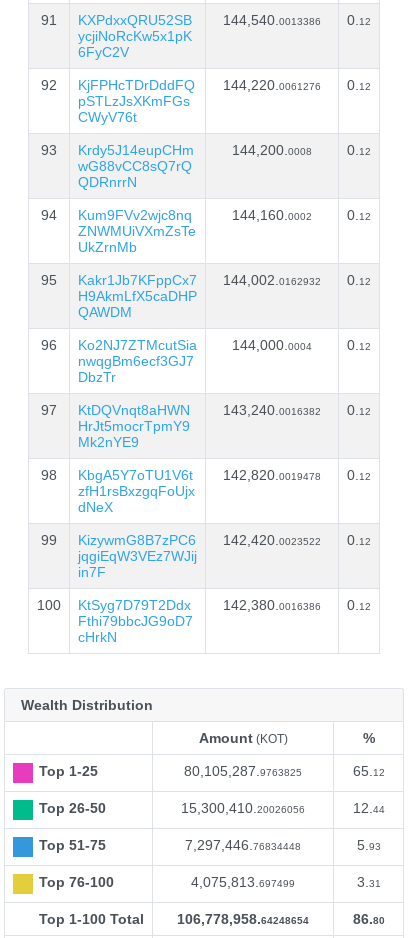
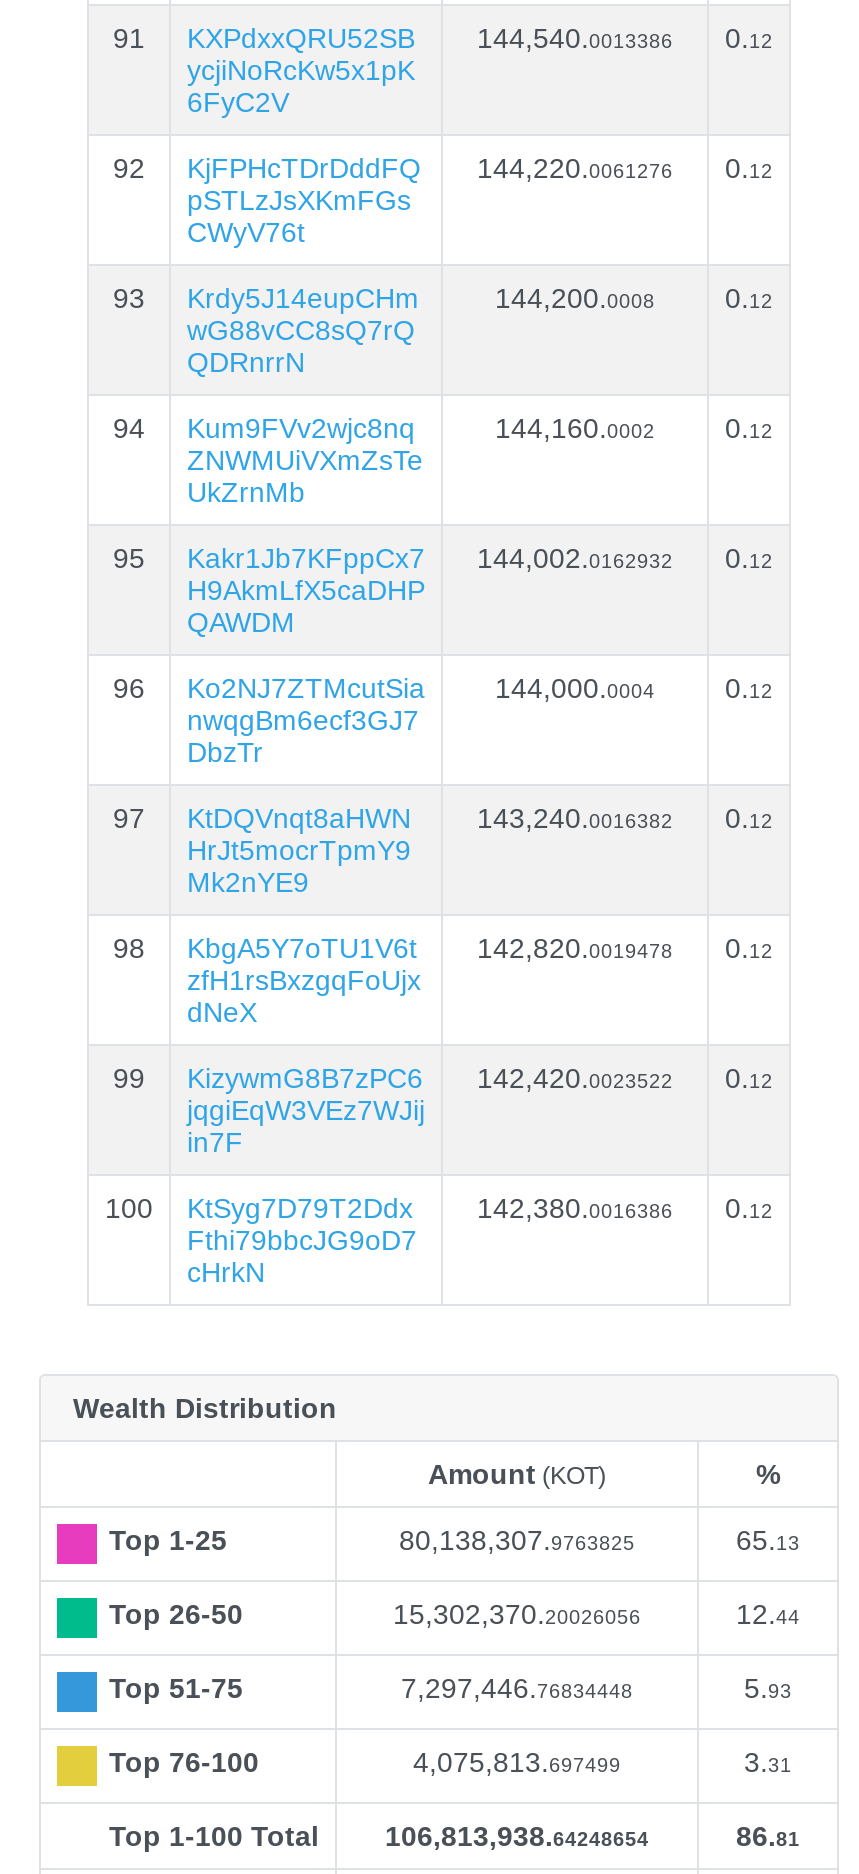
[184,763,302,779] 80,105,287.9763825 -> [399,1524,635,1556] 80,138,307.9763825
[352,763,384,779] 65.12 -> [736,1524,800,1556] 65.13
[181,800,305,816] 15,300,410.20026056 -> [393,1598,641,1630] 15,302,370.20026056
[177,911,309,927] 106,778,958.64248654 -> [385,1820,649,1852] 106,813,938.64248654
[352,911,384,927] 86.80 -> [736,1820,800,1852] 86.81

